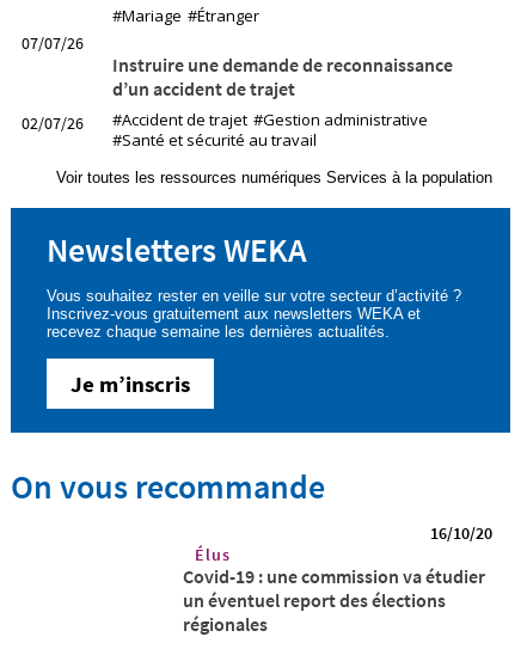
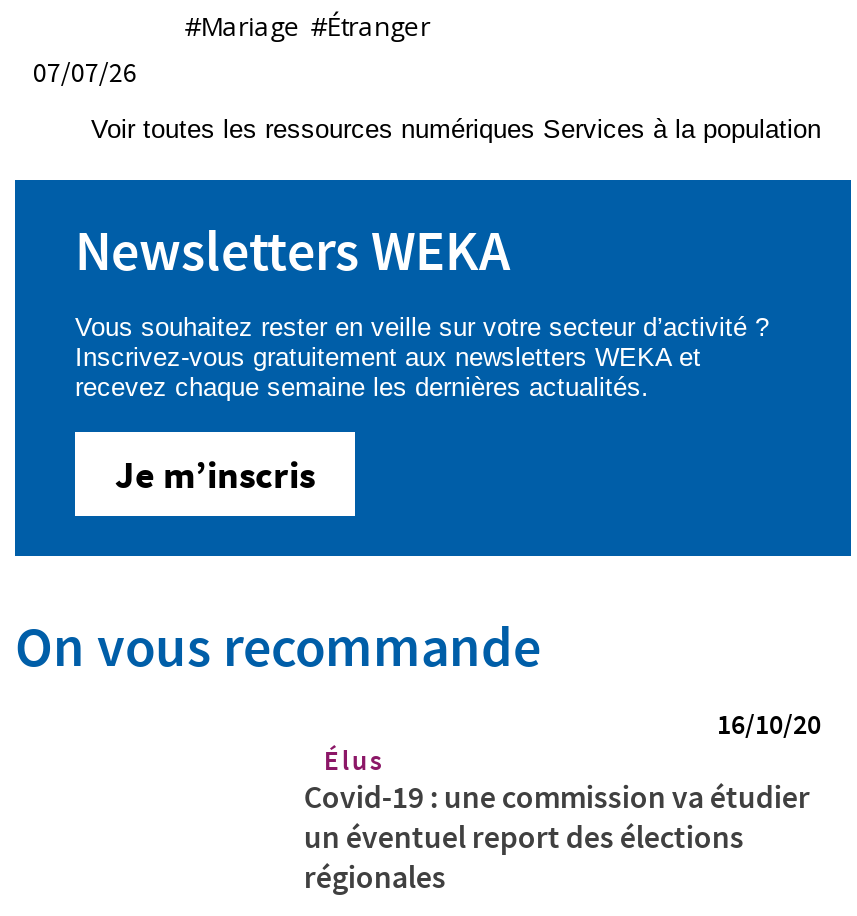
[112,52,453,150] Instruire une demande de reconnaissance | d’un accident de trajet | #Accident de trajet #Gestion administrative | #Santé et sécurité au travail -> none
[21,112,83,134] 02/07/26 -> none

